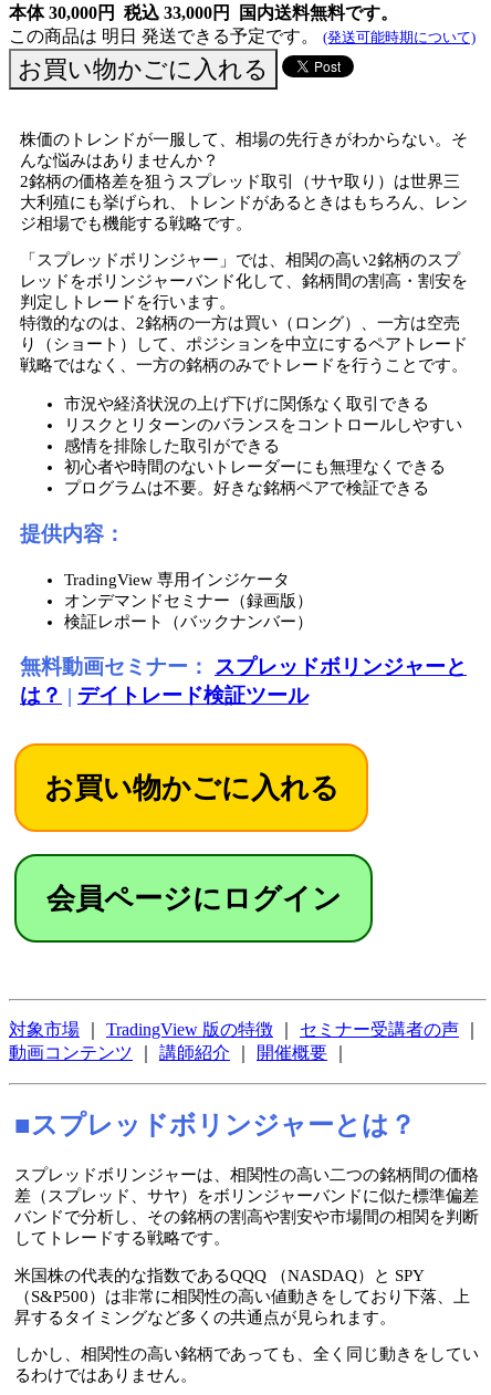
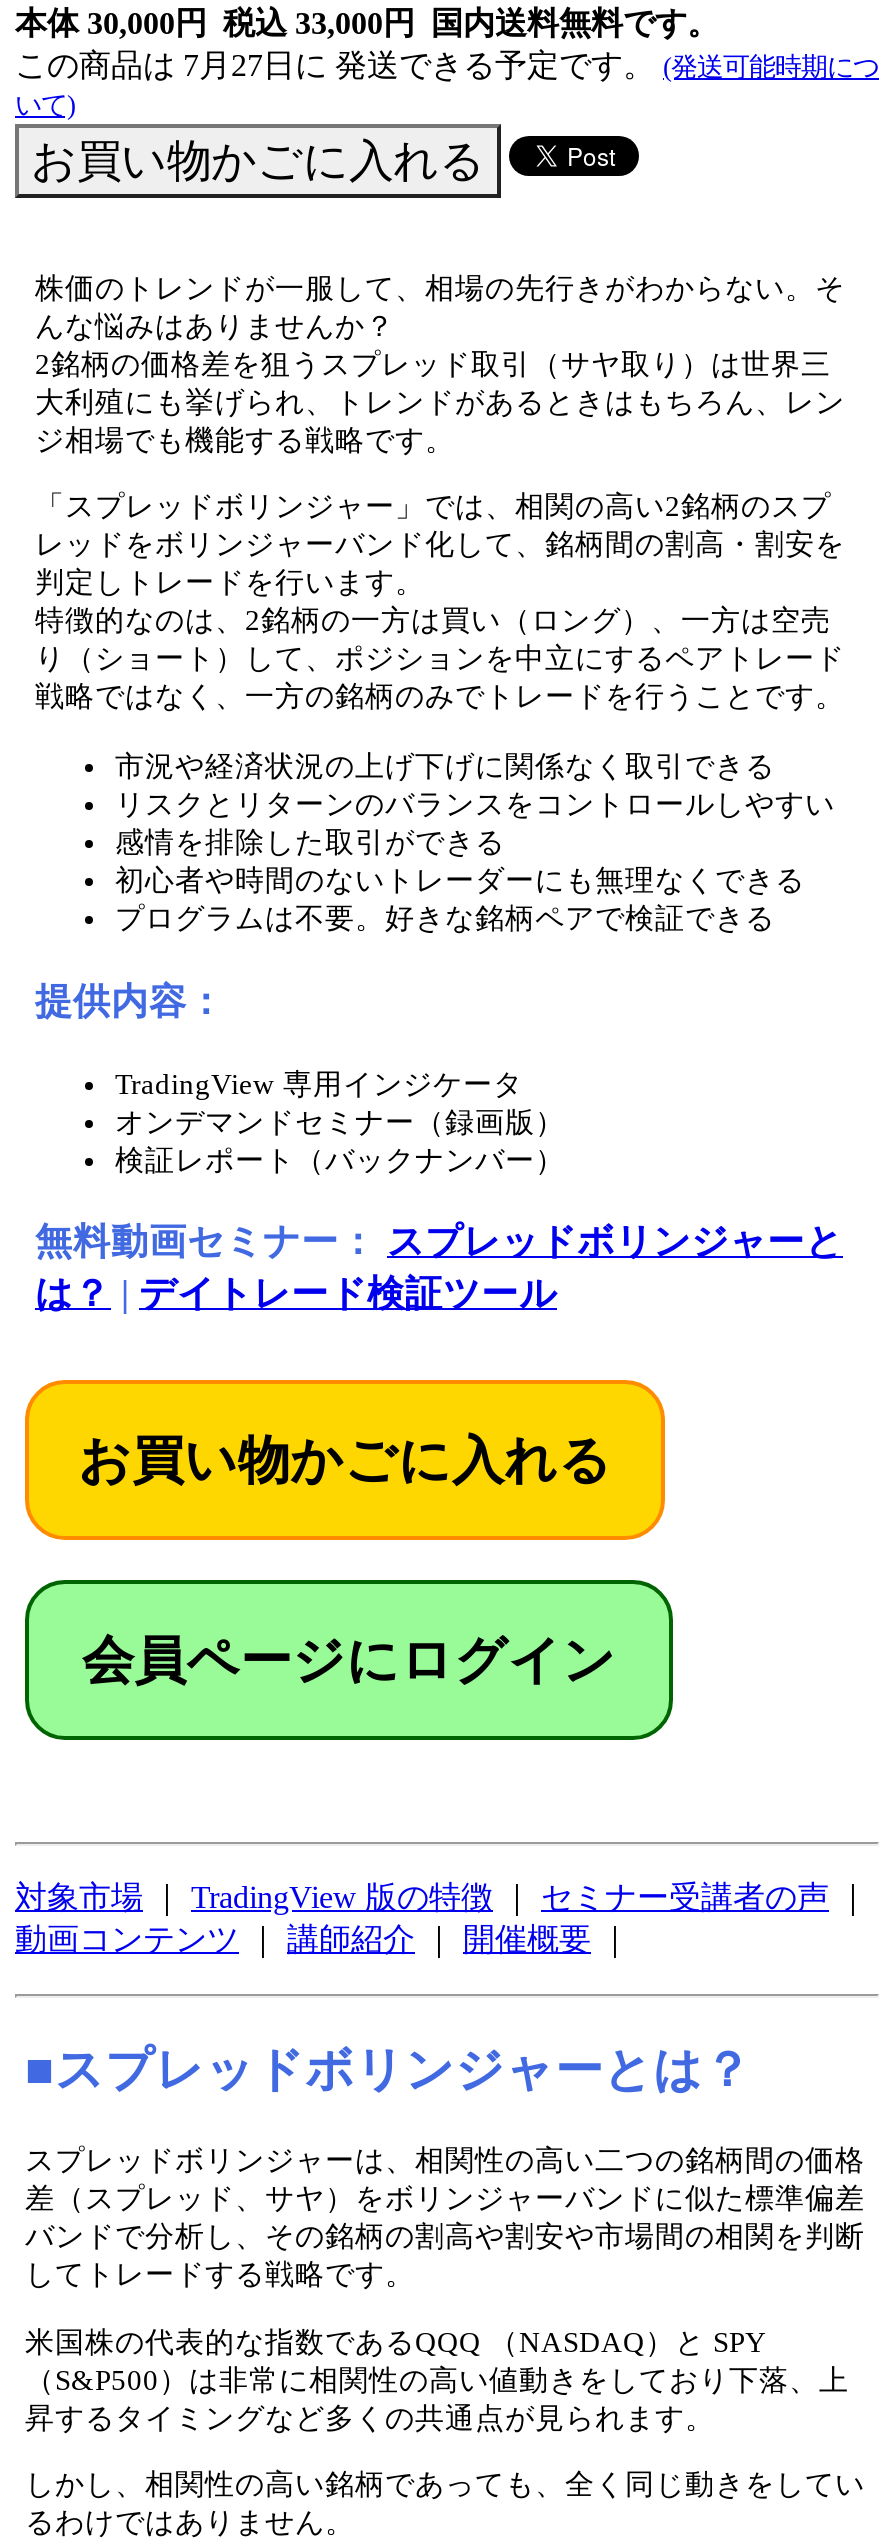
[9,27,476,45] この商品は 明日 発送できる予定です。(発送可能時期について) -> [15,48,879,120] この商品は 7月27日に 発送できる予定です。(発送可能時期につ | いて)

